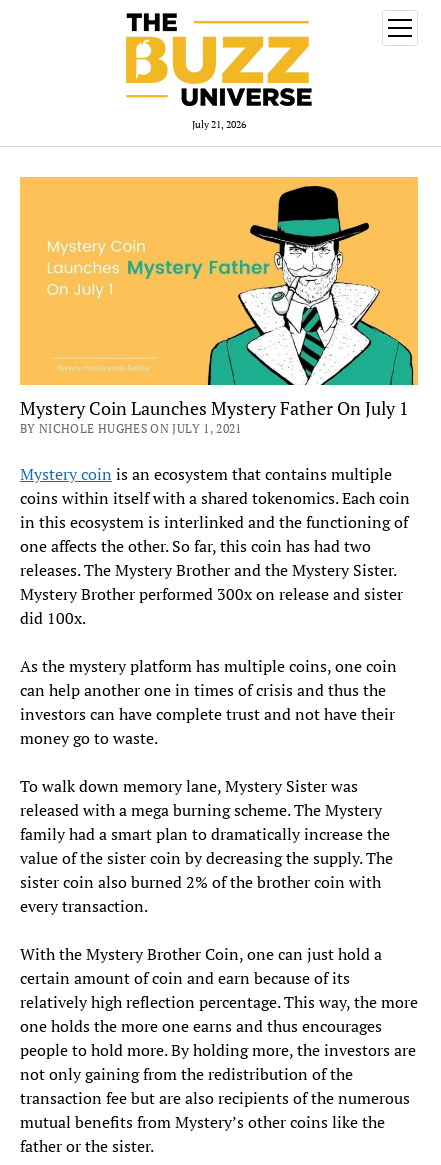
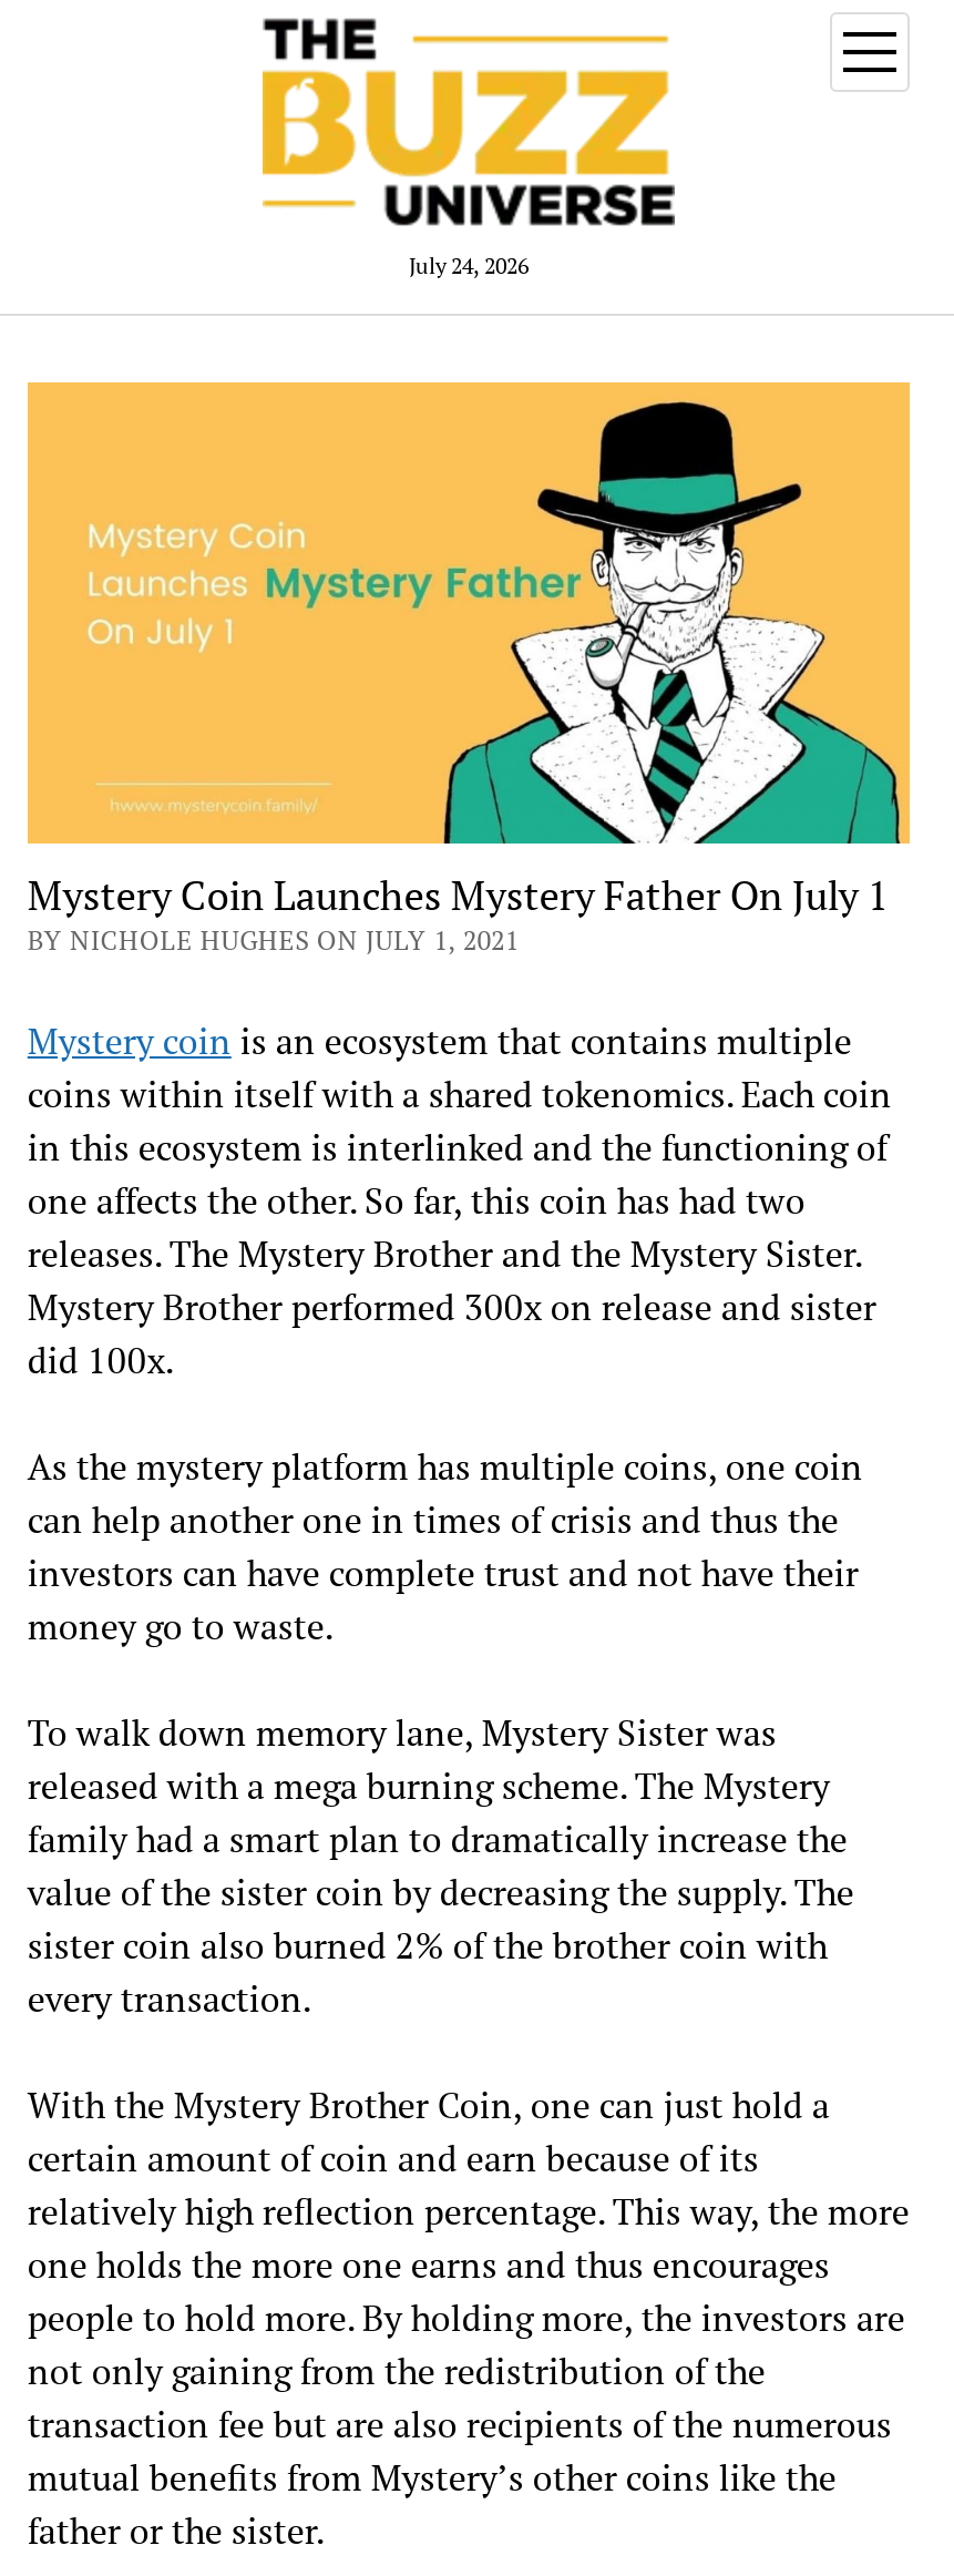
[192,118,246,131] July 21, 2026 -> [409,252,529,280] July 24, 2026

